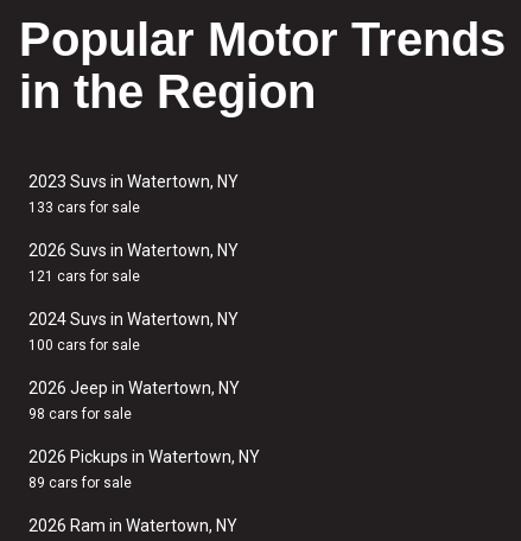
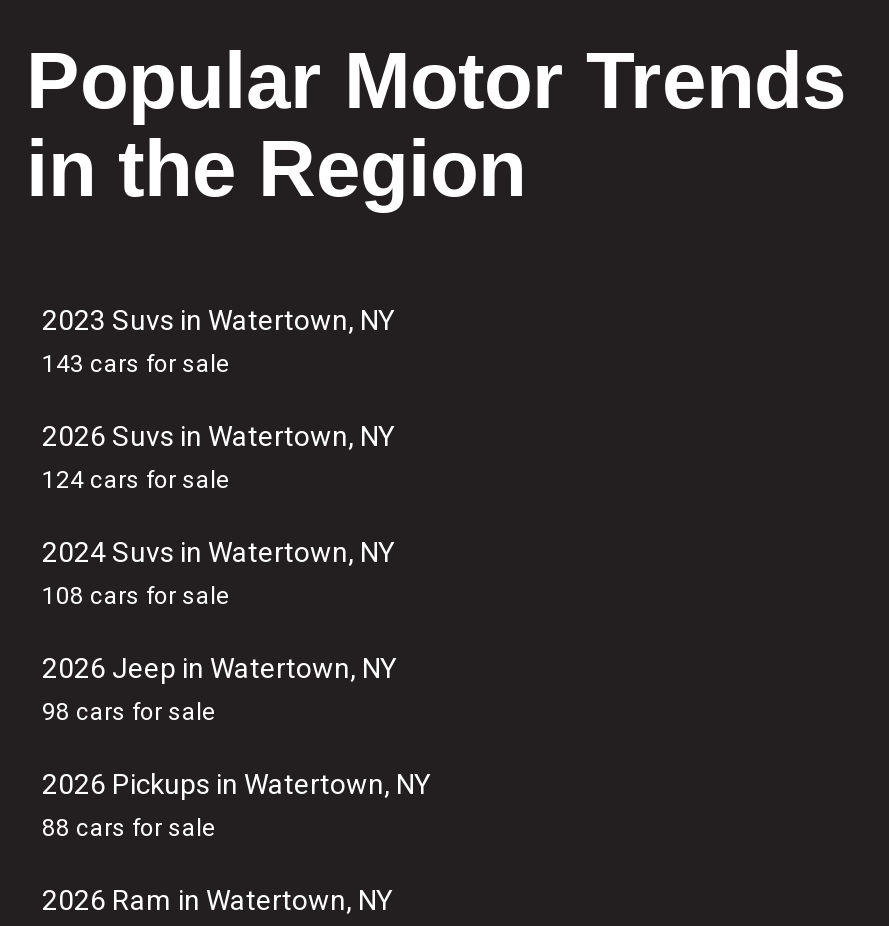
[28,199,140,216] 133 cars for sale -> [42,350,230,378] 143 cars for sale
[28,268,140,285] 121 cars for sale -> [42,466,230,494] 124 cars for sale
[28,337,140,354] 100 cars for sale -> [42,582,230,610] 108 cars for sale
[28,475,132,491] 89 cars for sale -> [42,814,216,842] 88 cars for sale

